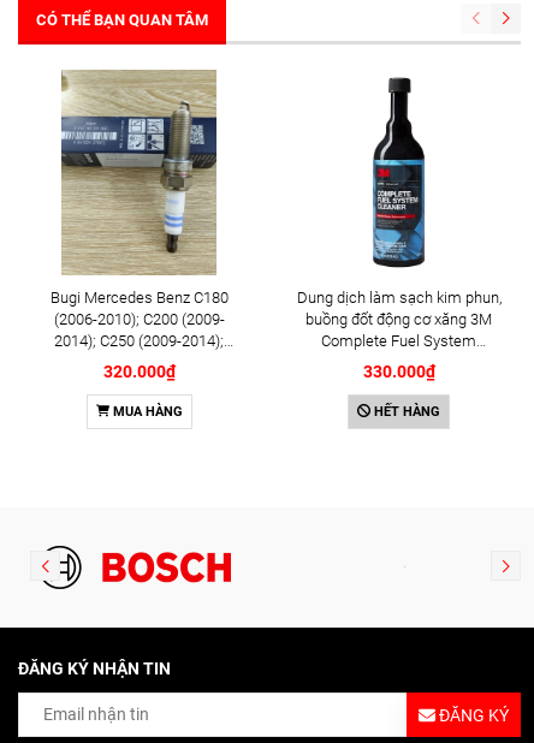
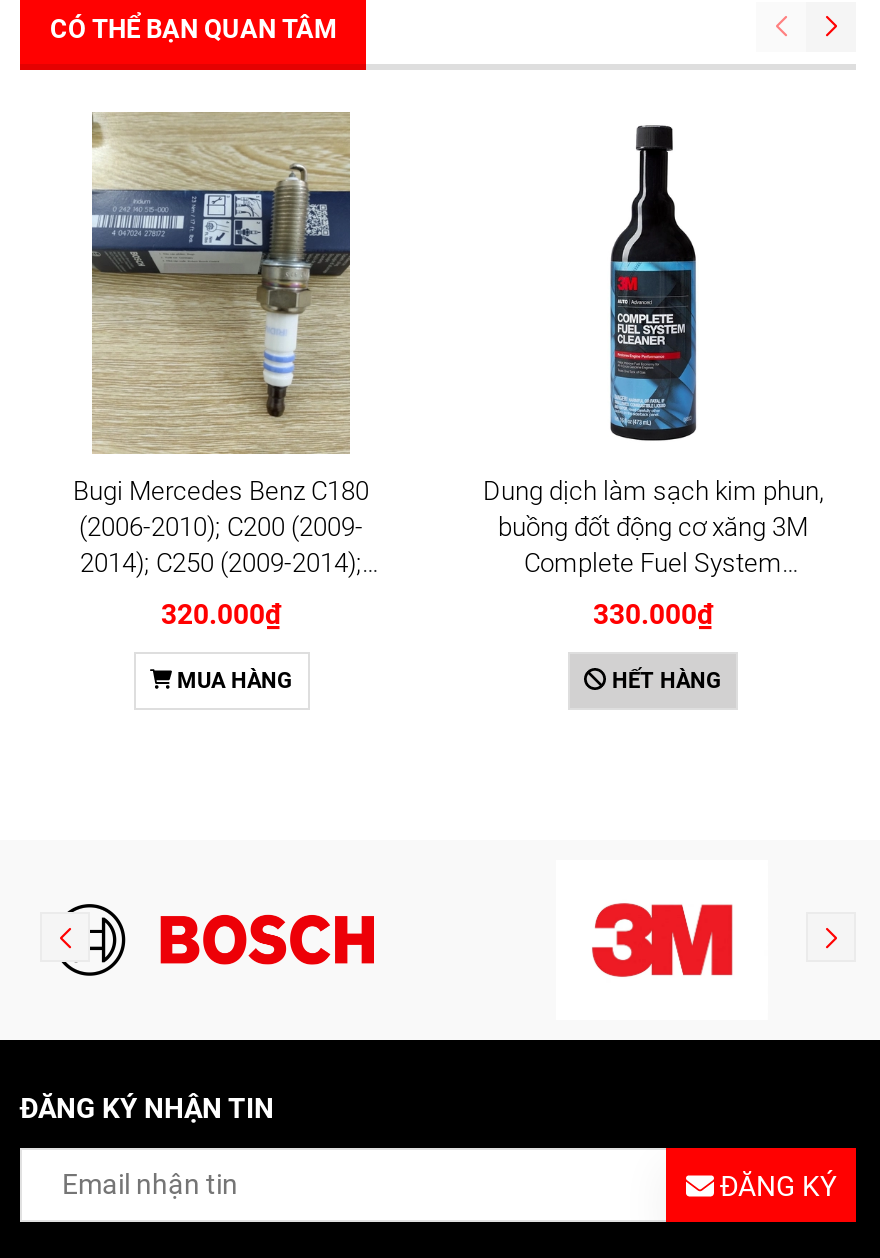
none -> [590,902,734,978] [image]

